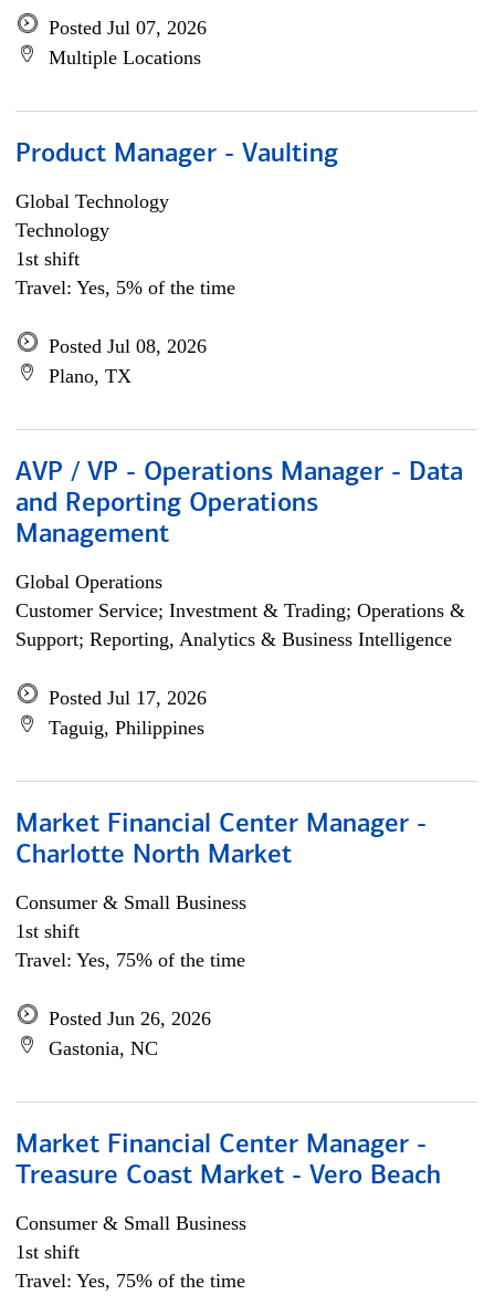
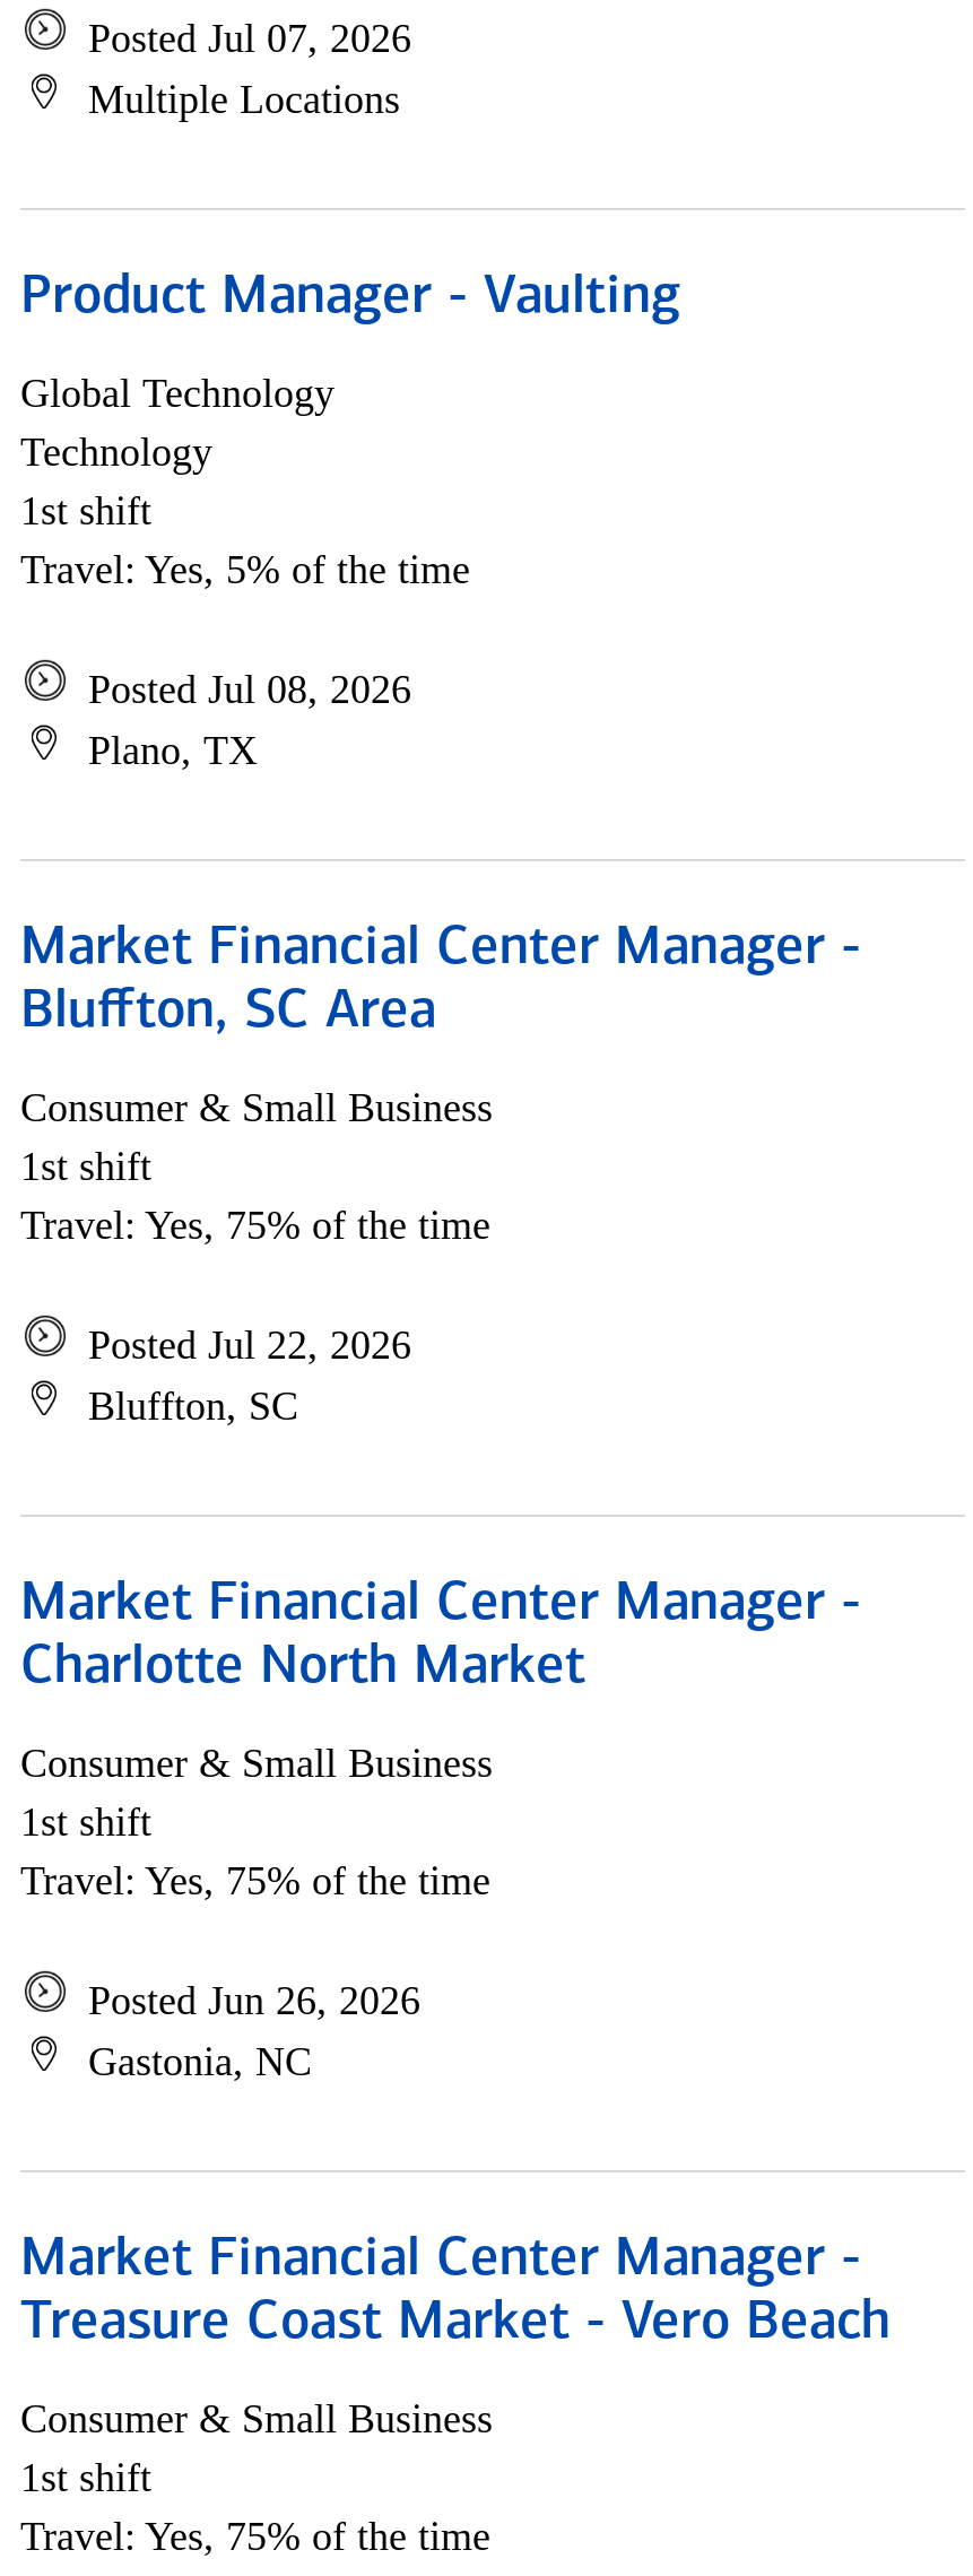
[15,460,463,549] AVP / VP - Operations Manager - Data | and Reporting Operations | Management -> [20,922,861,1040] Market Financial Center Manager - | Bluffton, SC Area
[15,571,465,650] Global Operations | Customer Service; Investment & Trading; Operations & | Support; Reporting, Analytics & Business Intelligence -> [20,1085,493,1248] Consumer & Small Business | 1st shift | Travel: Yes, 75% of the time
[49,687,207,739] Posted Jul 17, 2026 | Taguig, Philippines -> [88,1322,411,1429] Posted Jul 22, 2026 | Bluffton, SC

